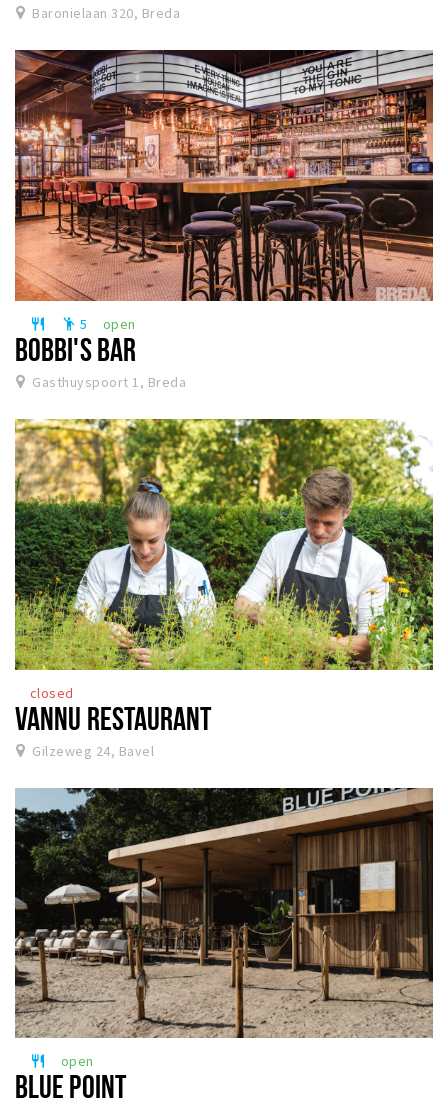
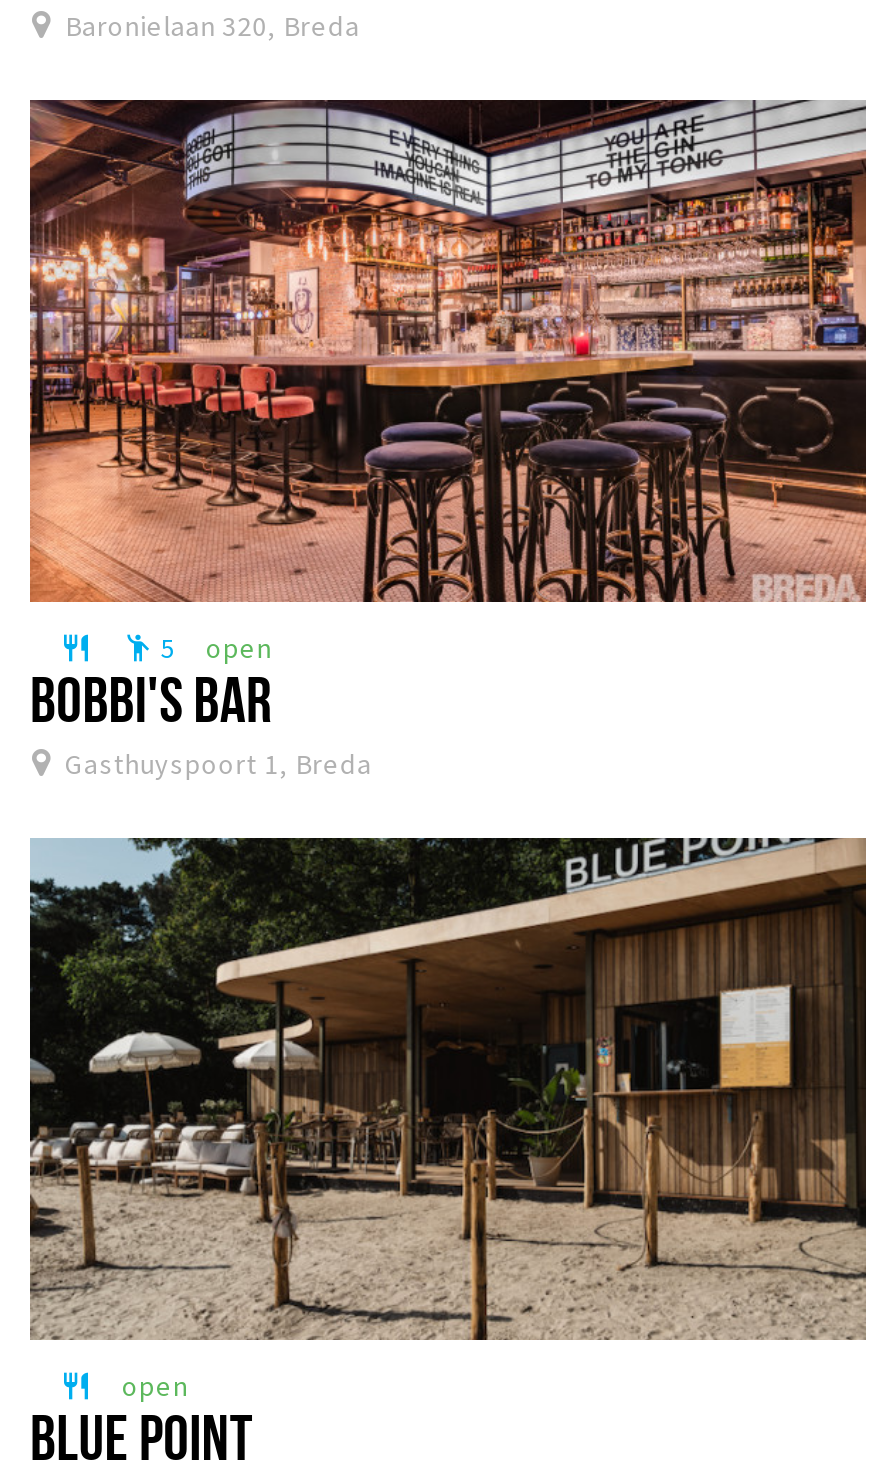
[14,418,434,760] [image] | closed | VANNU RESTAURANT | Gilzeweg 24, Bavel -> none

